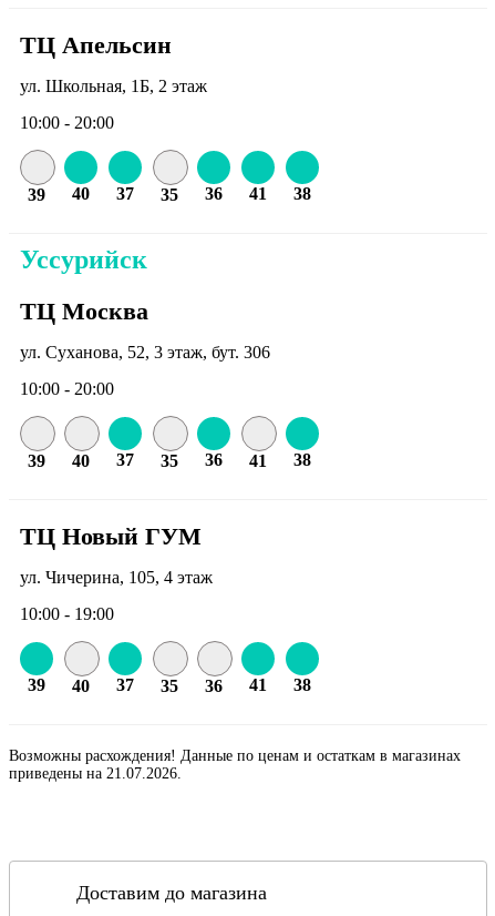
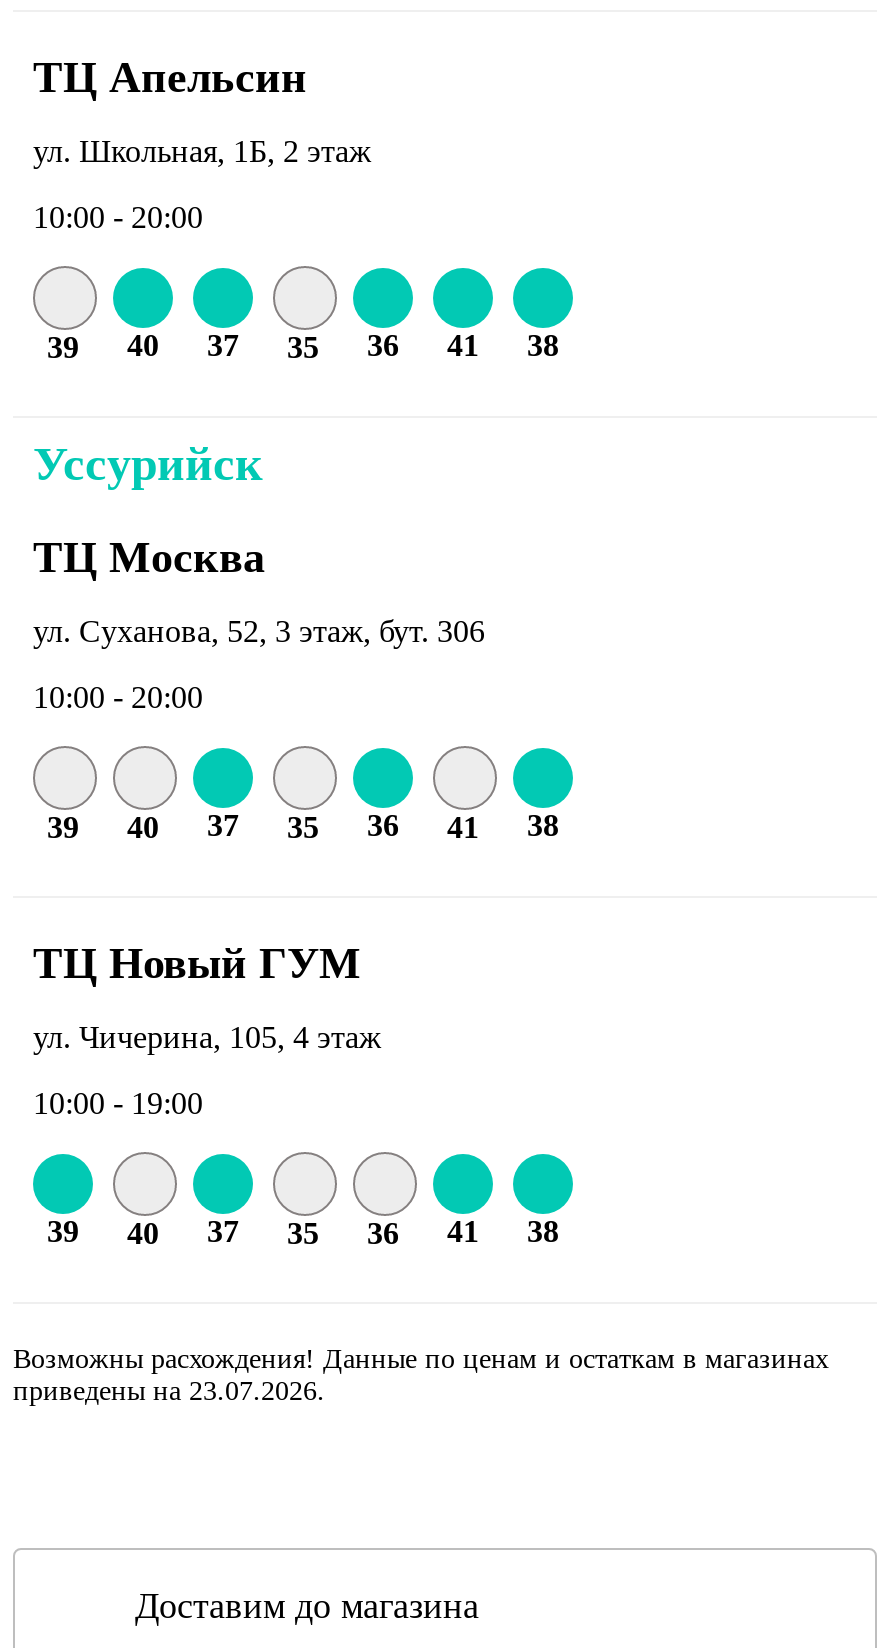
[9,765,182,782] приведены на 21.07.2026. -> [13,1376,325,1406] приведены на 23.07.2026.

